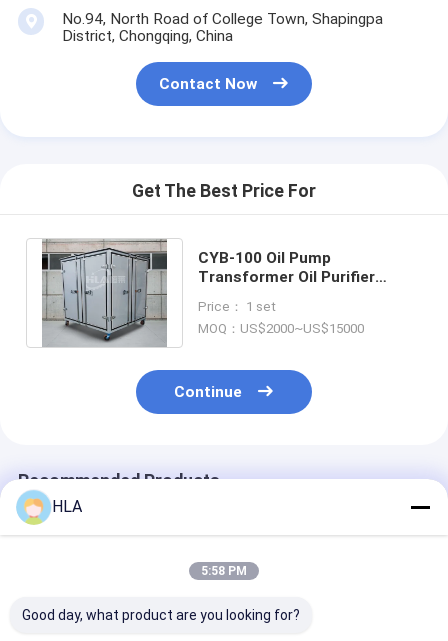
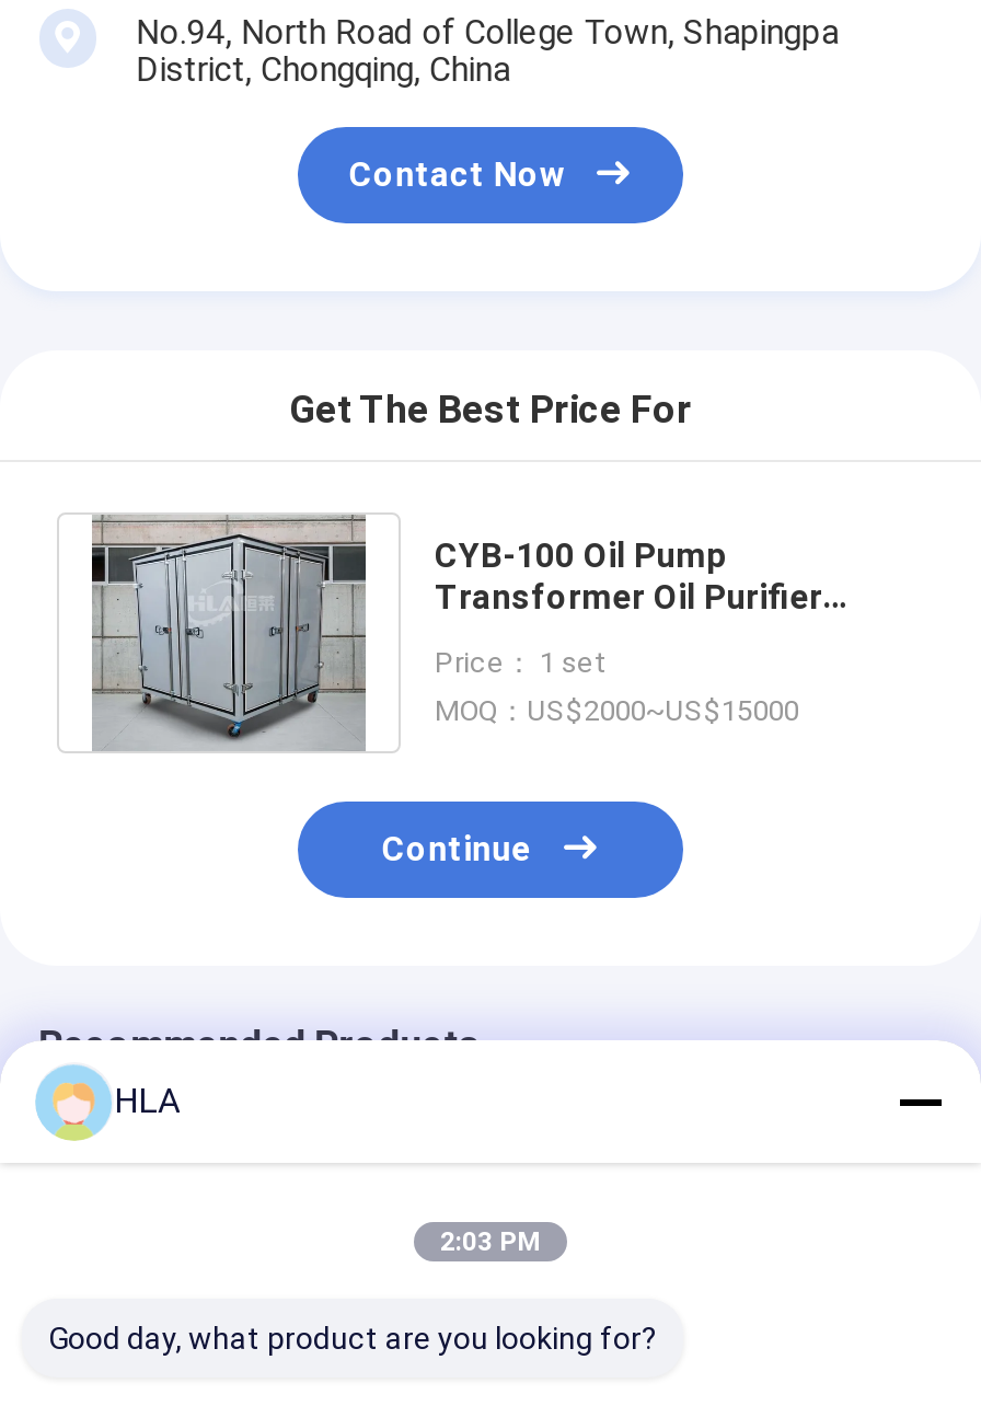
[201,564,247,578] 5:58 PM -> [440,1226,541,1257] 2:03 PM

